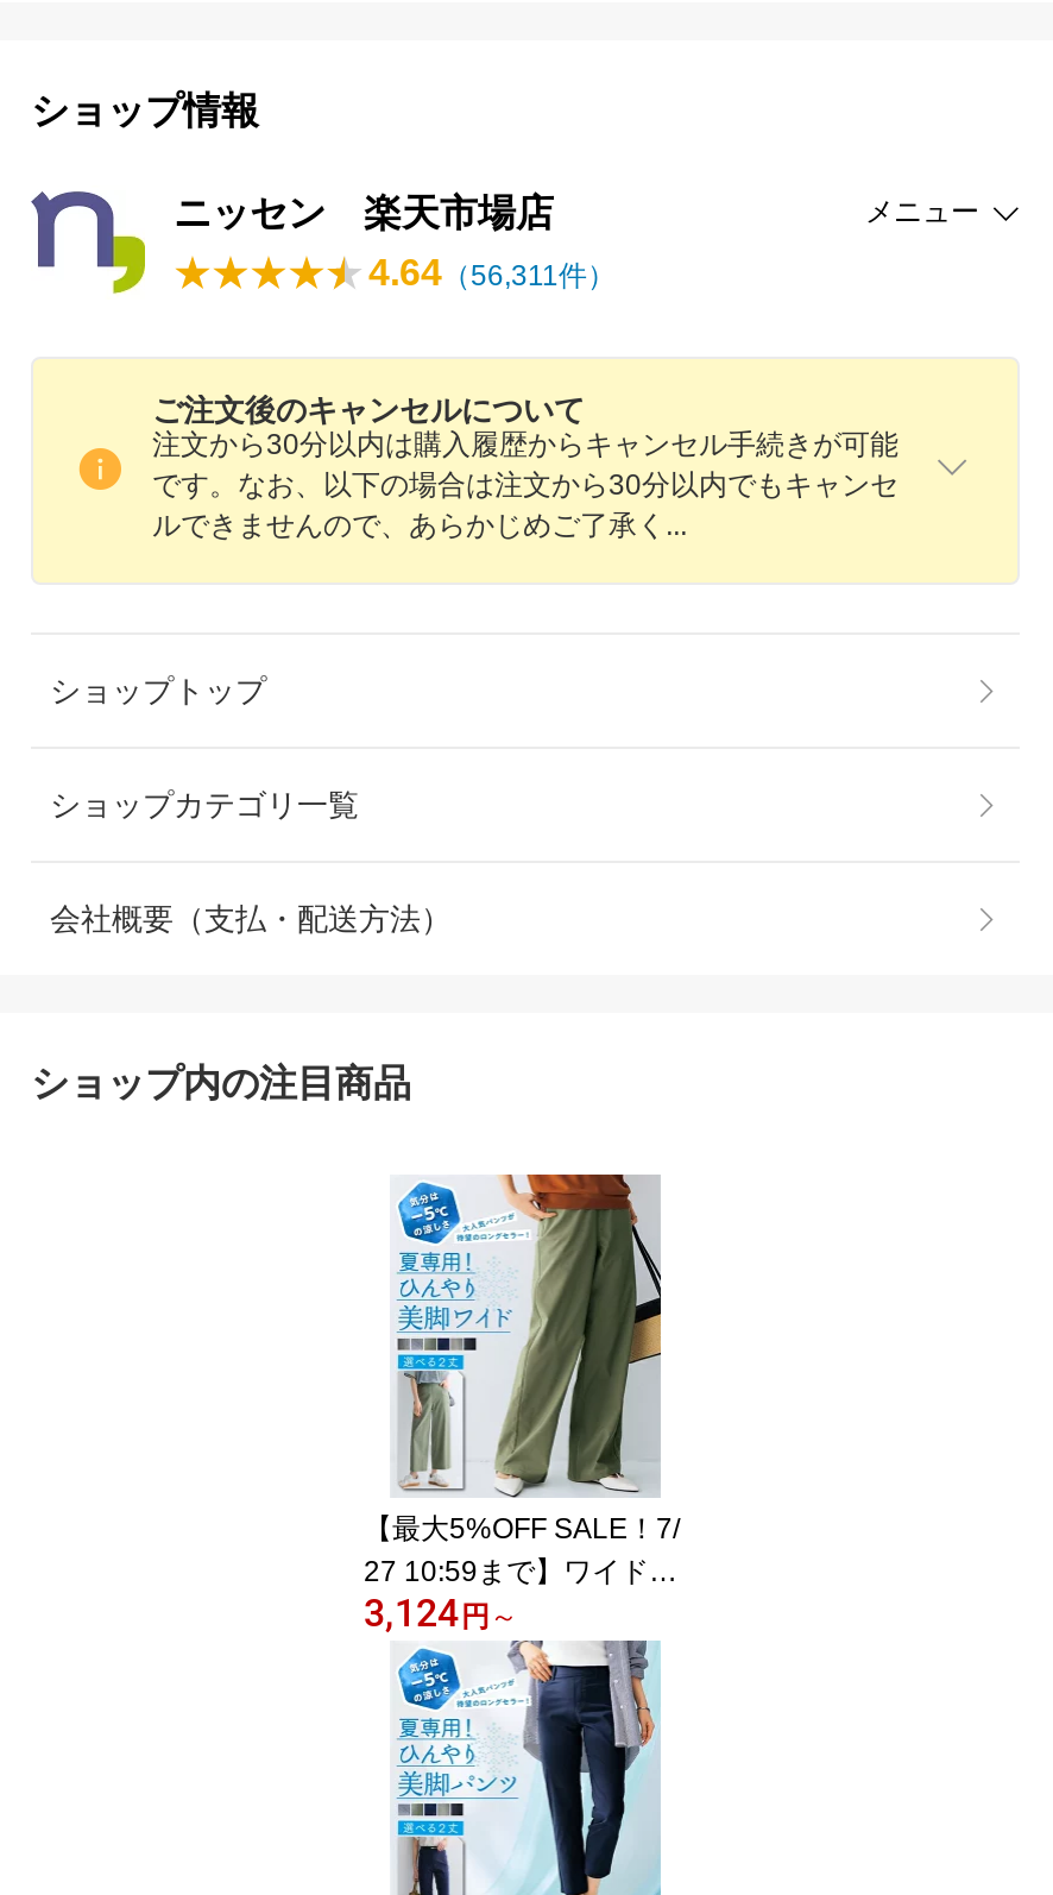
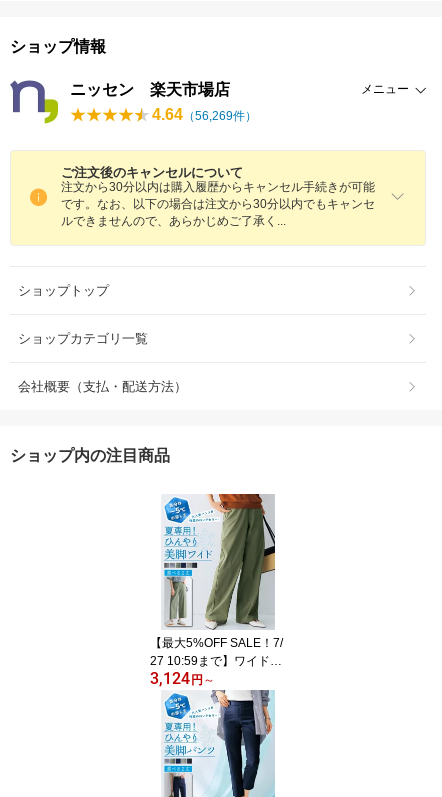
[368,252,616,292] 4.64（56,311件） -> [152,106,257,123] 4.64（56,269件）

